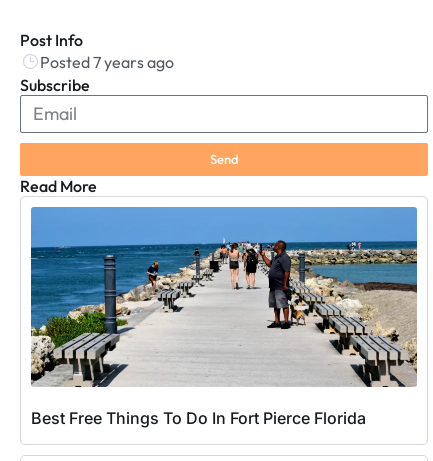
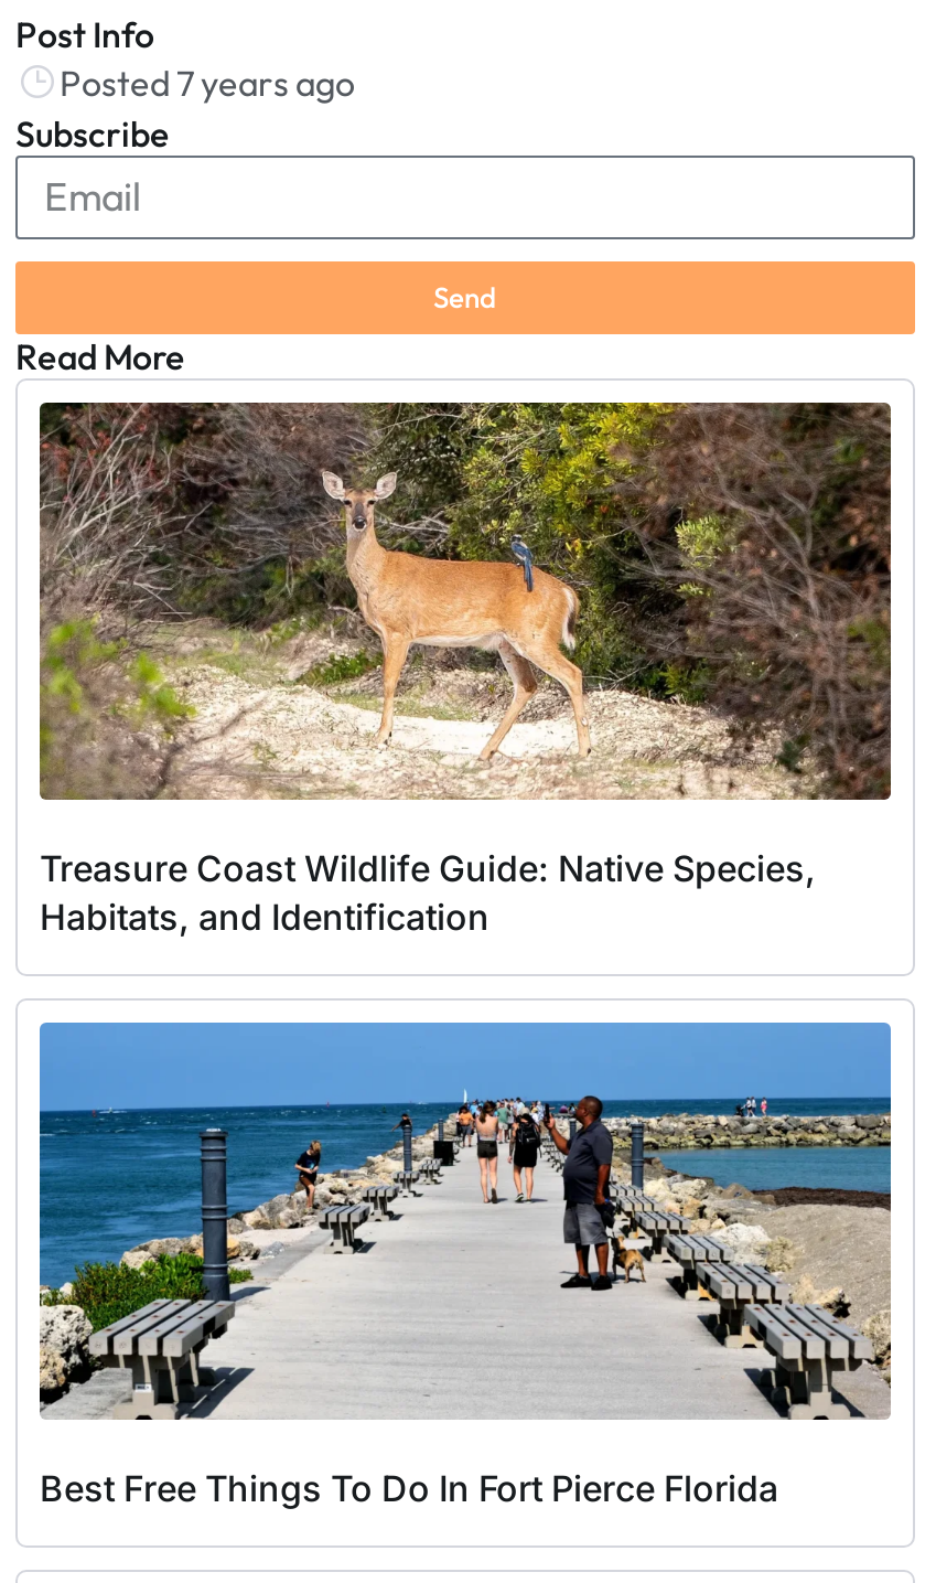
none -> [37,400,893,939] [image] | Treasure Coast Wildlife Guide: Native Species, | Habitats, and Identification

